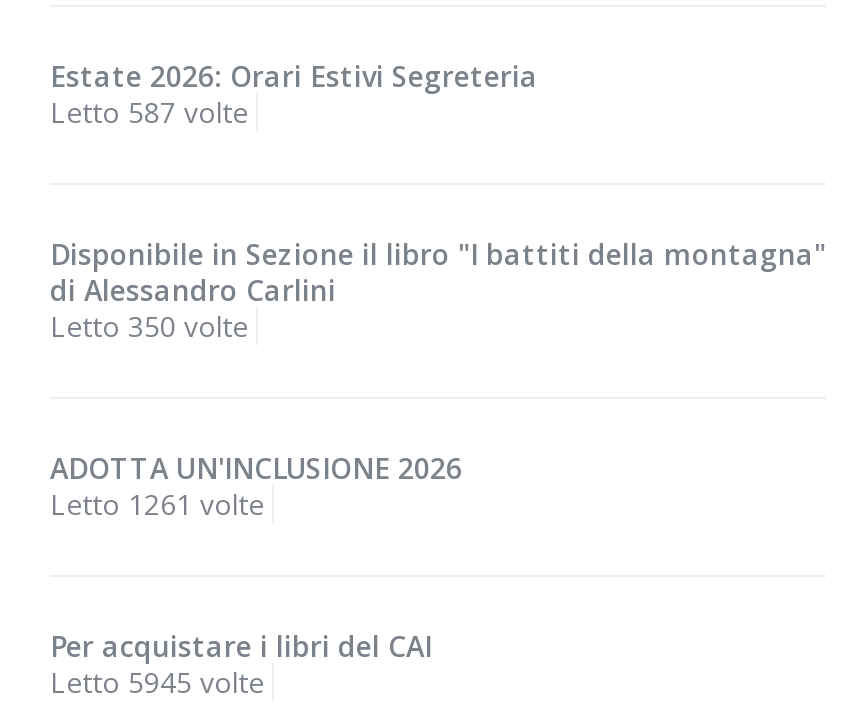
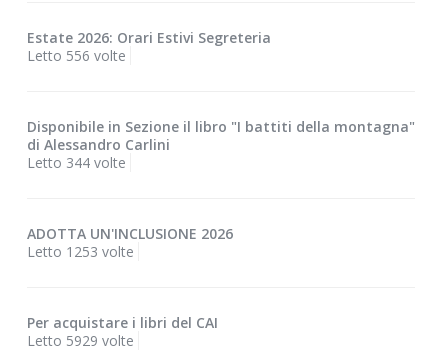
[50,92,248,130] Letto 587 volte -> [27,46,126,65] Letto 556 volte
[50,306,248,344] Letto 350 volte -> [27,153,126,172] Letto 344 volte
[50,484,264,522] Letto 1261 volte -> [27,242,134,261] Letto 1253 volte
[50,662,264,700] Letto 5945 volte -> [27,331,134,350] Letto 5929 volte

